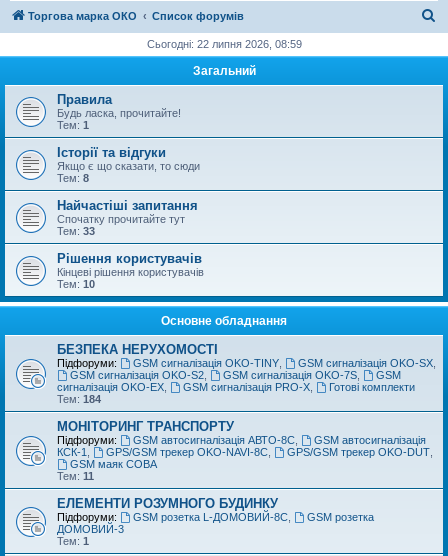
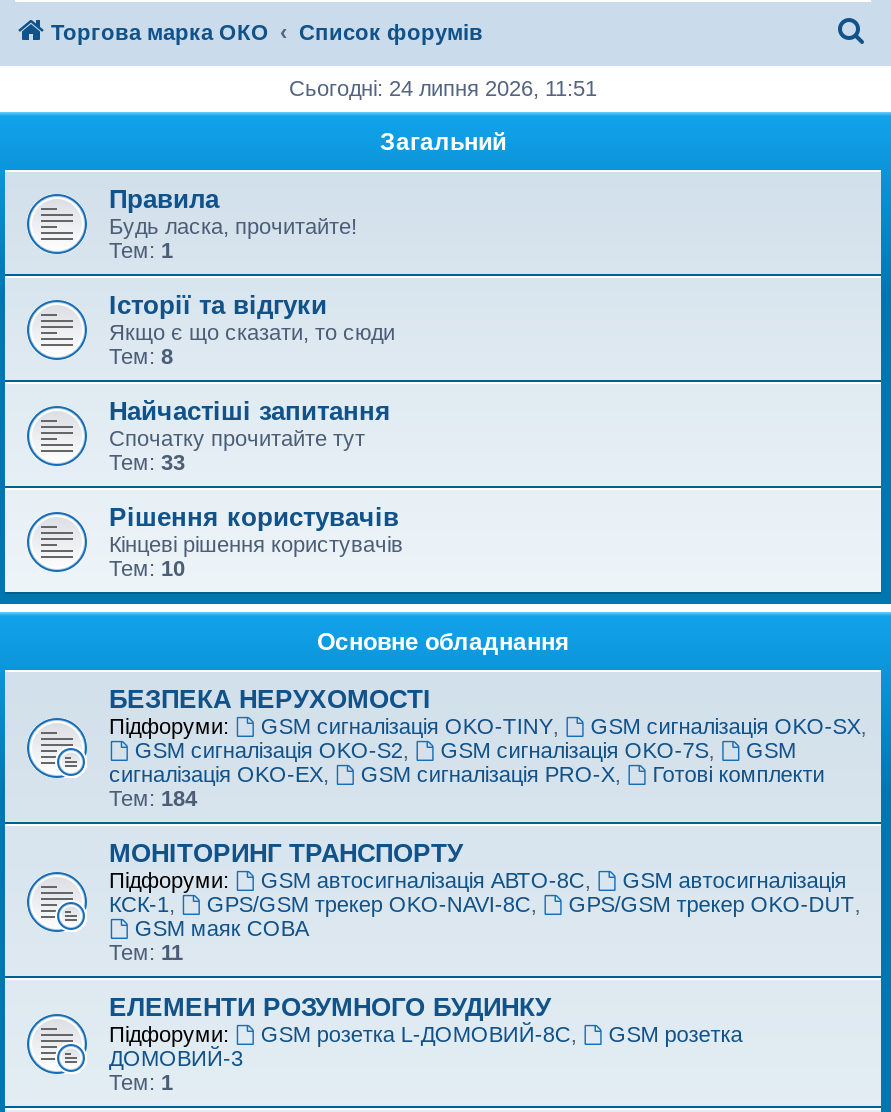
[146,38,301,50] Сьогодні: 22 липня 2026, 08:59 -> [289,76,597,100] Сьогодні: 24 липня 2026, 11:51

